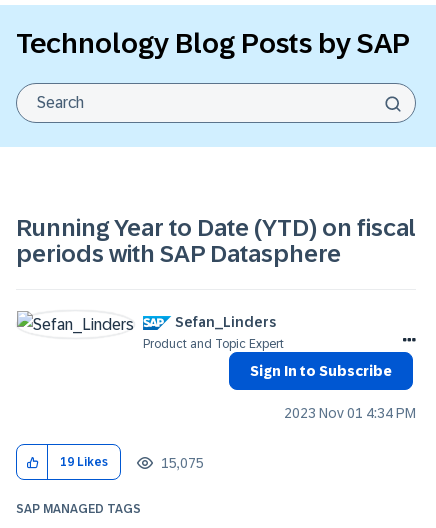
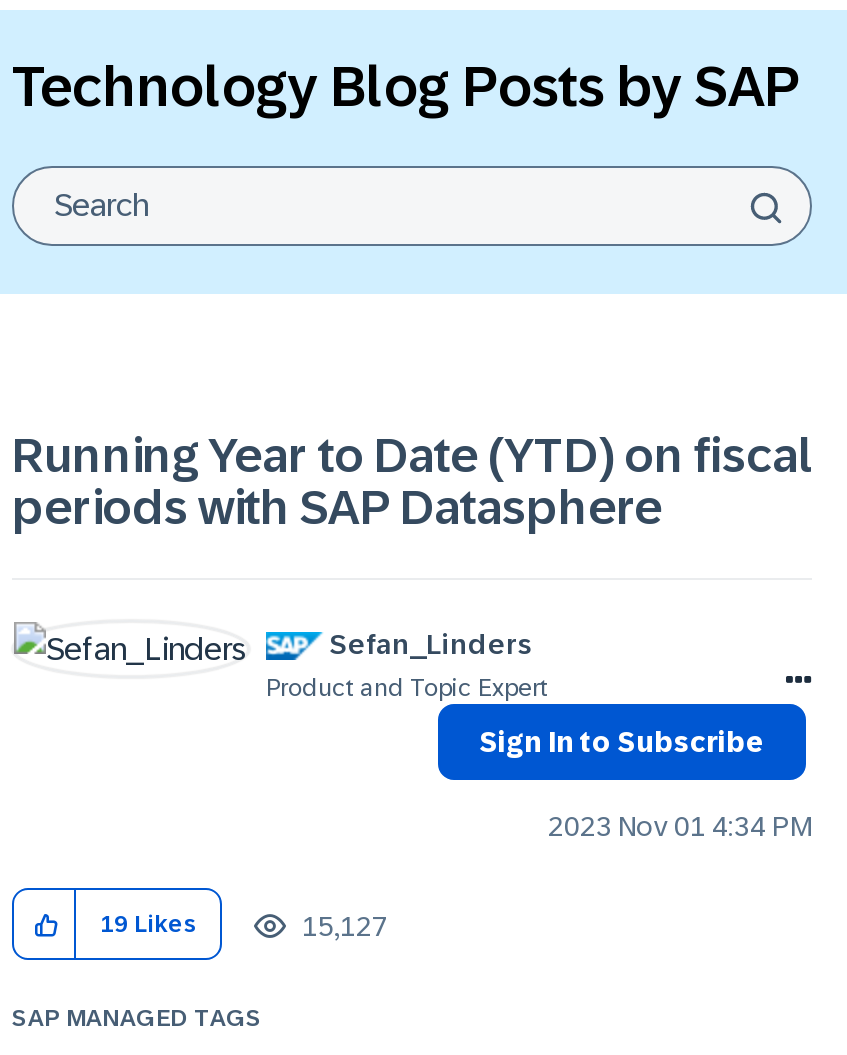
[161,455,204,471] 15,075 -> [302,910,388,942] 15,127

